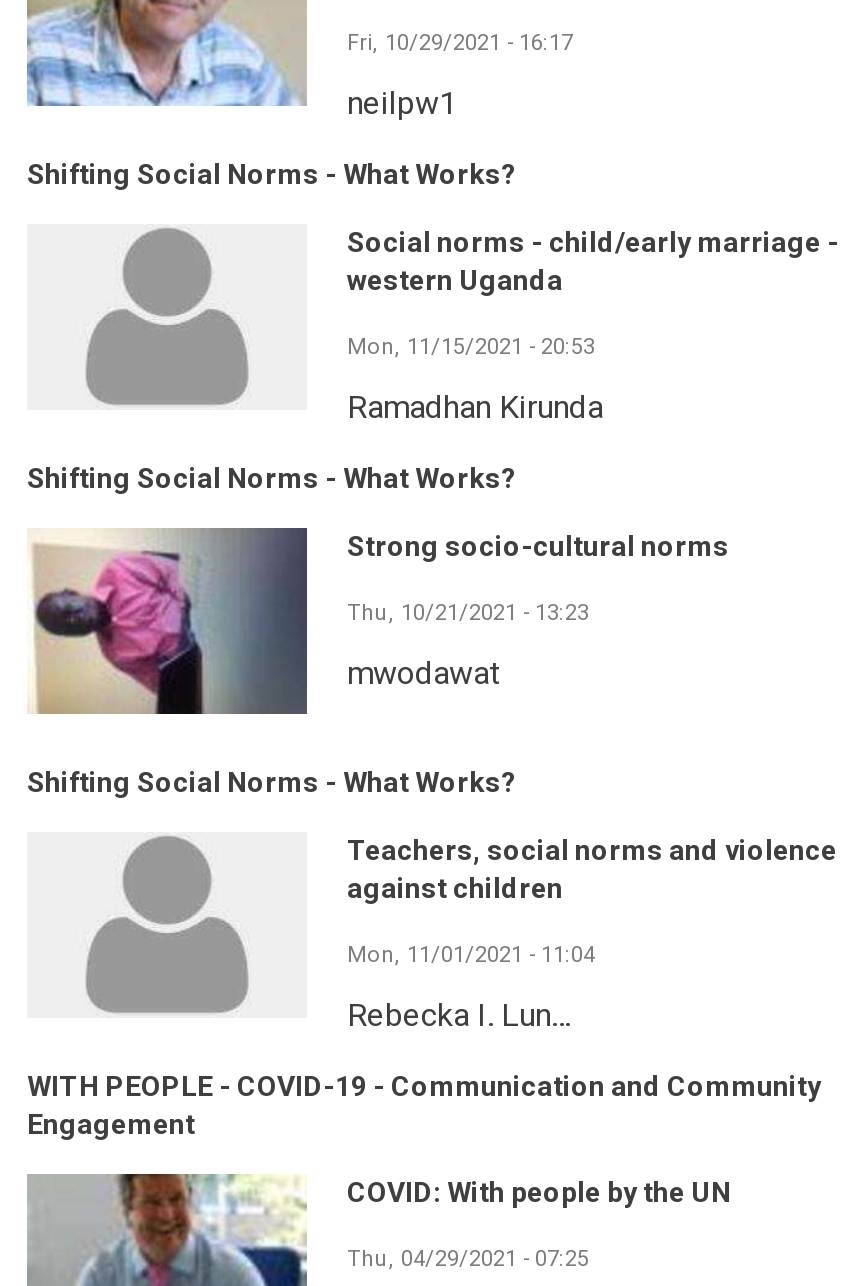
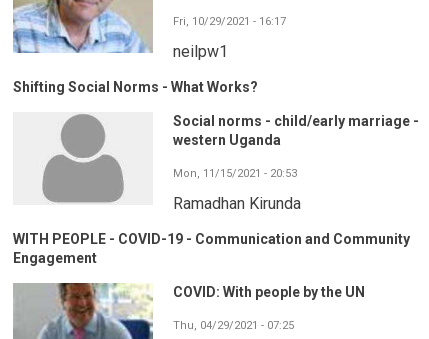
[27,462,837,1034] [image] | Shifting Social Norms - What Works? | Strong socio-cultural norms | Thu, 10/21/2021 - 13:23 | mwodawat | Shifting Social Norms - What Works? | Teachers, social norms and violence | against children | Mon, 11/01/2021 - 11:04 | Rebecka I. Lun… -> none

